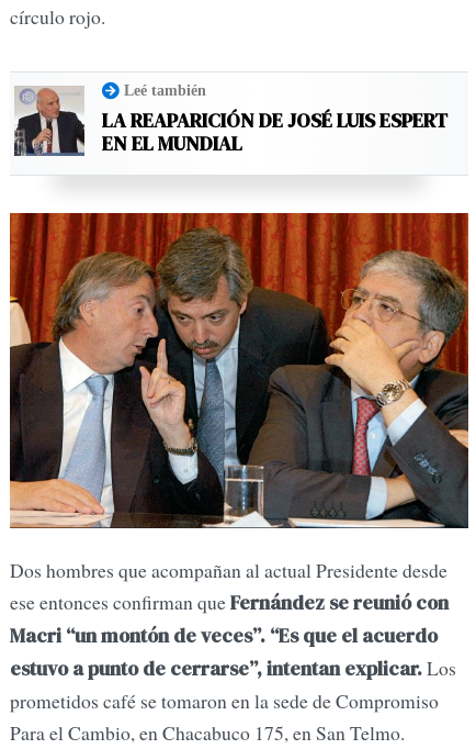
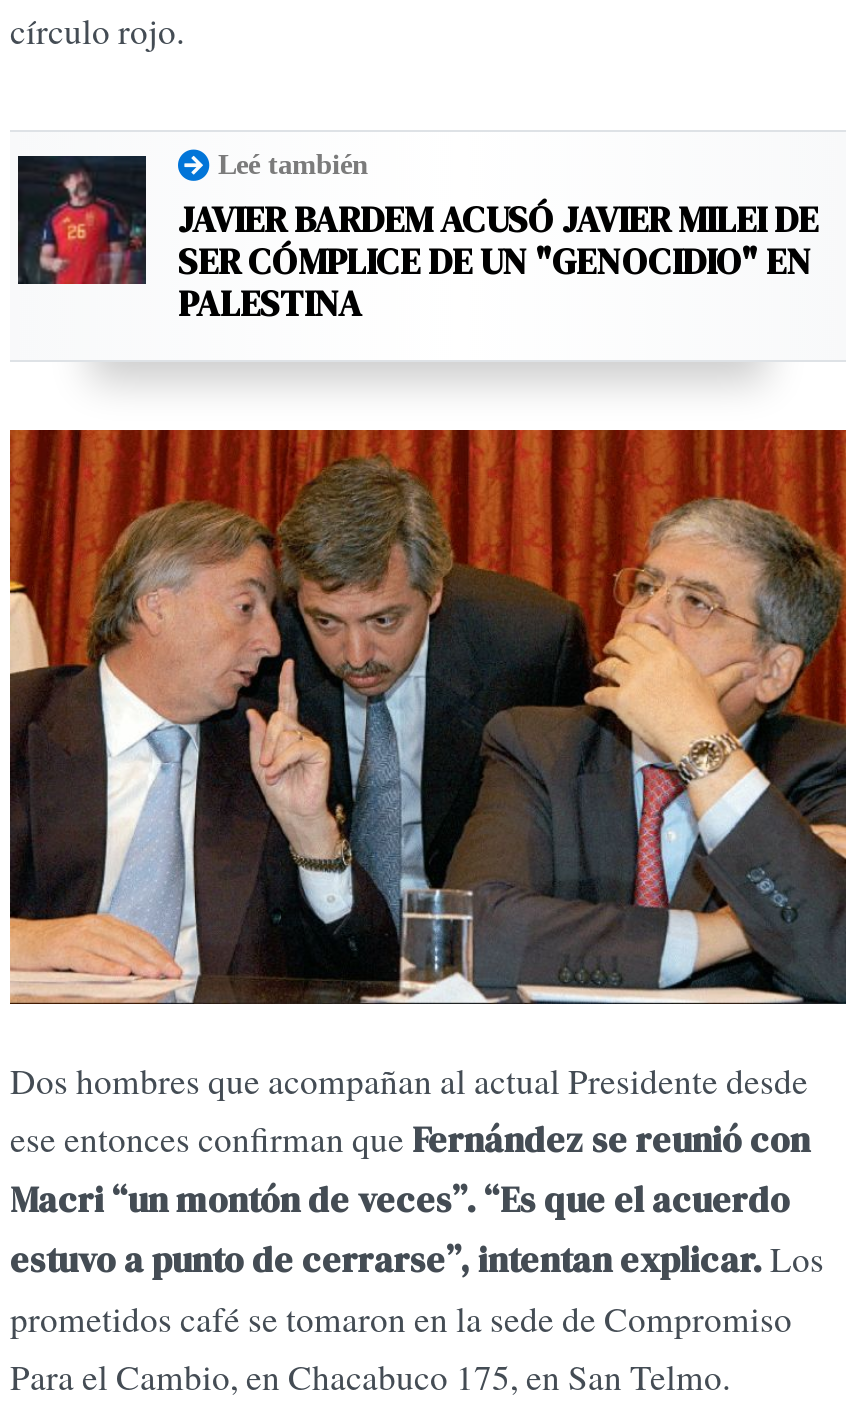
[14,86,447,156] [image] | LA REAPARICIÓN DE JOSÉ LUIS ESPERT | EN EL MUNDIAL -> [16,154,818,327] [image] | JAVIER BARDEM ACUSÓ JAVIER MILEI DE | SER CÓMPLICE DE UN "GENOCIDIO" EN | PALESTINA

